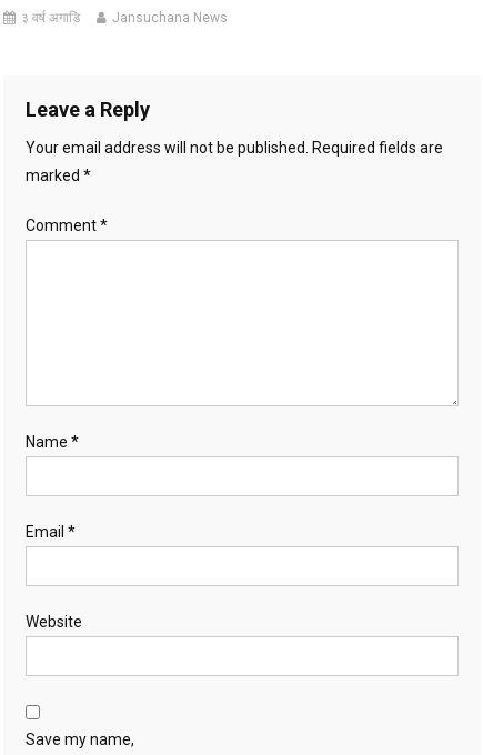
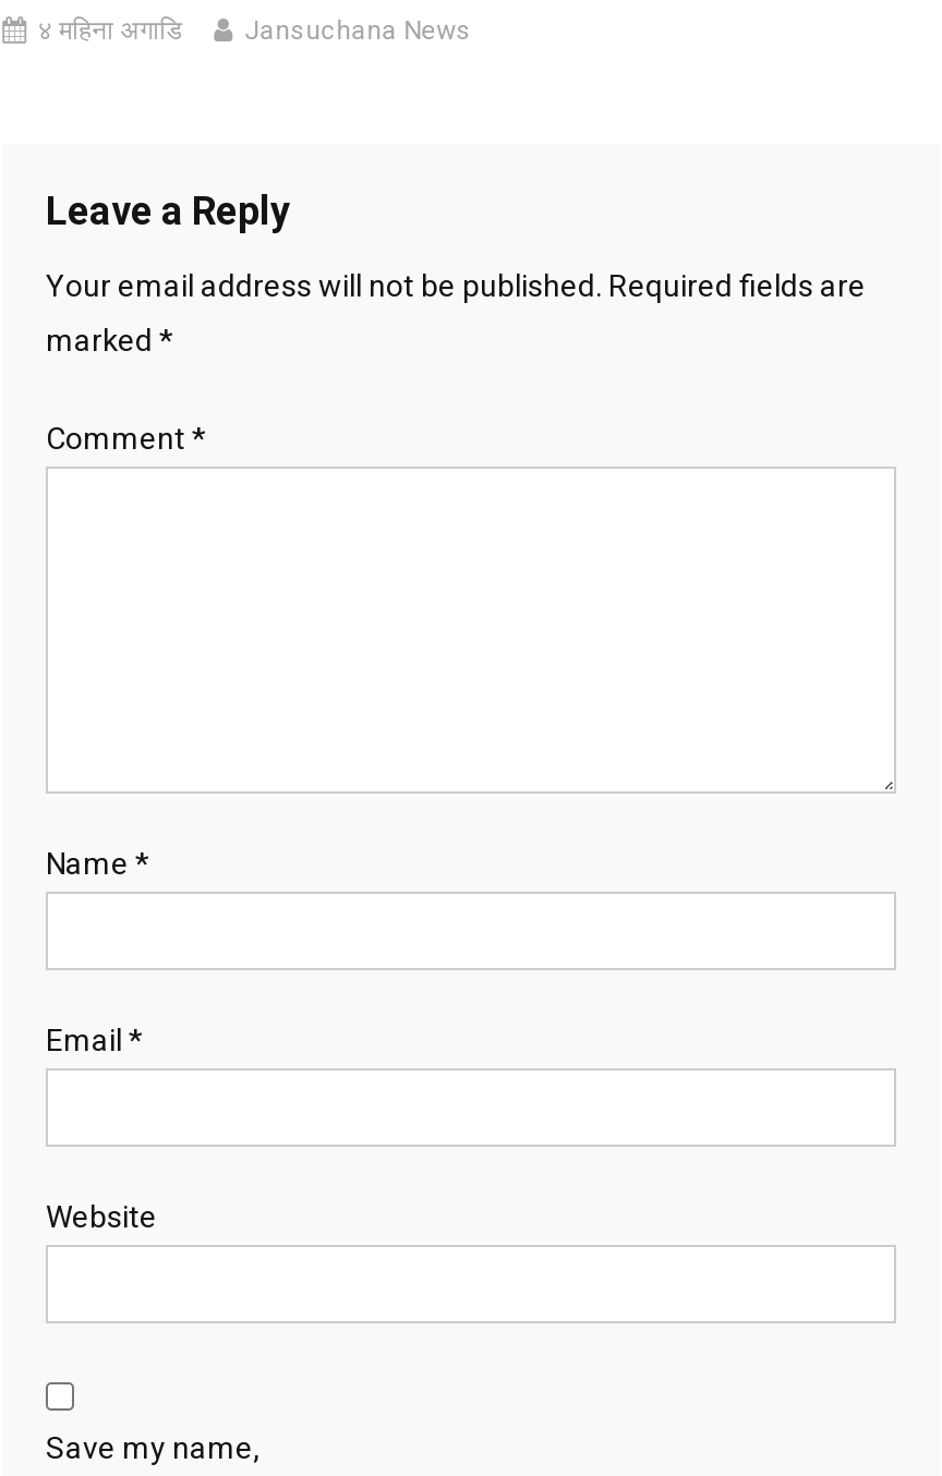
[21,9,80,25] ३ वर्ष अगाडि -> [37,15,181,46] ४ महिना अगाडि

